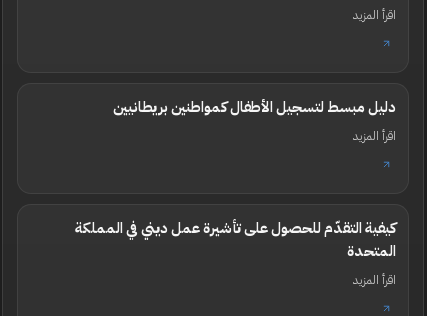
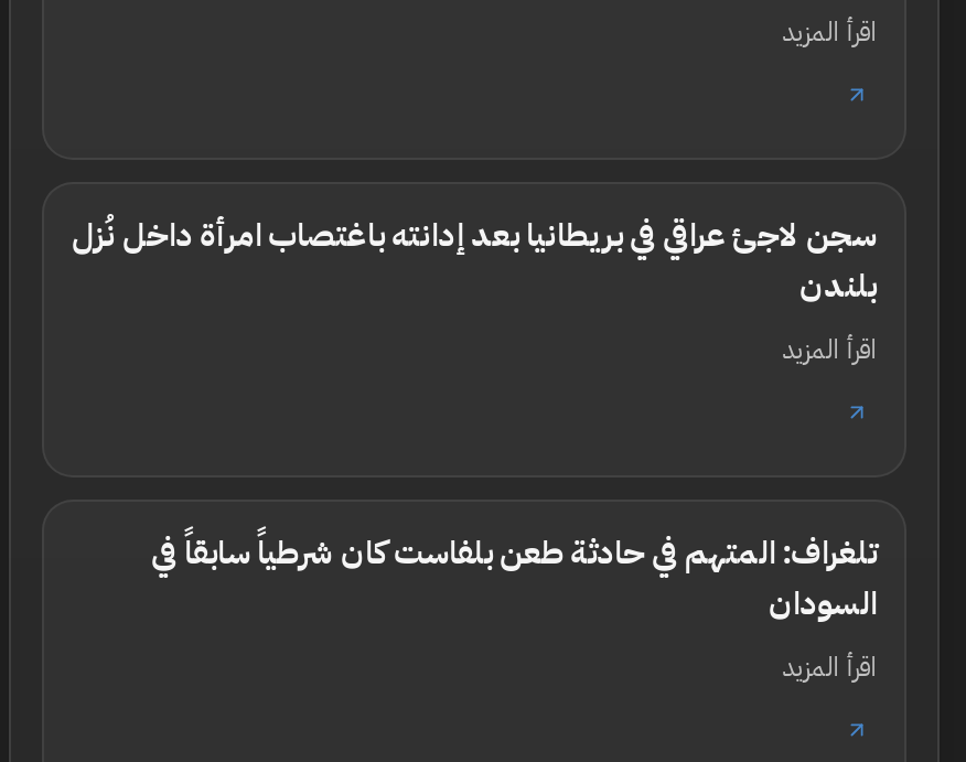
[113,96,396,118] دليل مبسط لتسجيل الأطفال كمواطنين بريطانيين -> [72,211,877,310] سجن لاجئ عراقي في بريطانيا بعد إدانته باغتصاب امرأة داخل نُزل | بلندن
[75,217,396,262] كيفية التقدّم للحصول على تأشيرة عمل ديني في المملكة | المتحدة -> [151,528,877,627] تلغراف: المتهم في حادثة طعن بلفاست كان شرطياً سابقاً في | السودان

